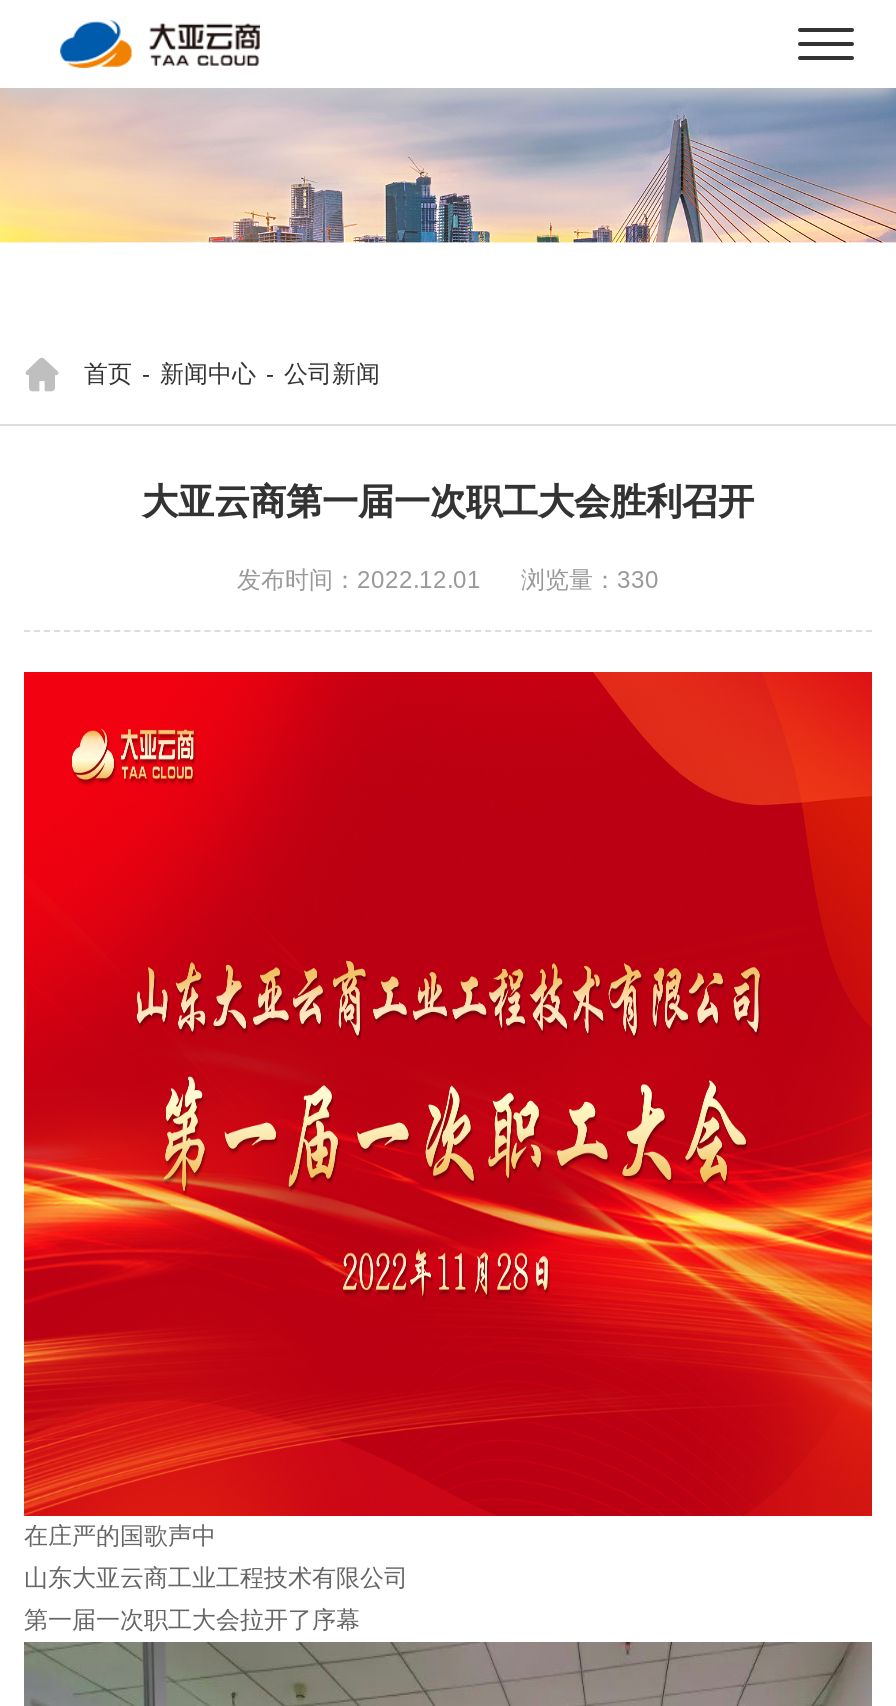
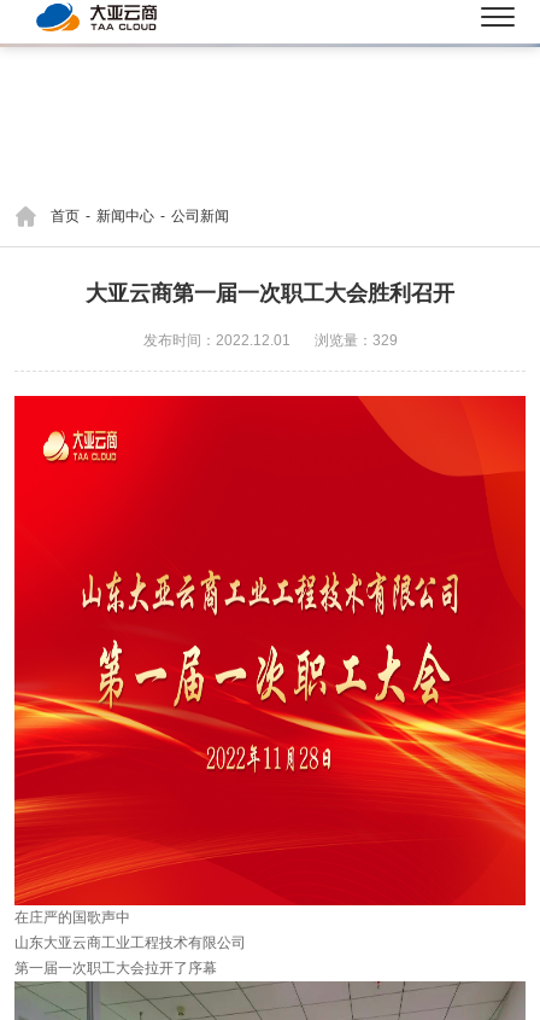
[6,94,890,244] [image] -> none
[237,566,659,594] 发布时间：2022.12.01 浏览量：330 -> [143,332,397,349] 发布时间：2022.12.01 浏览量：329

